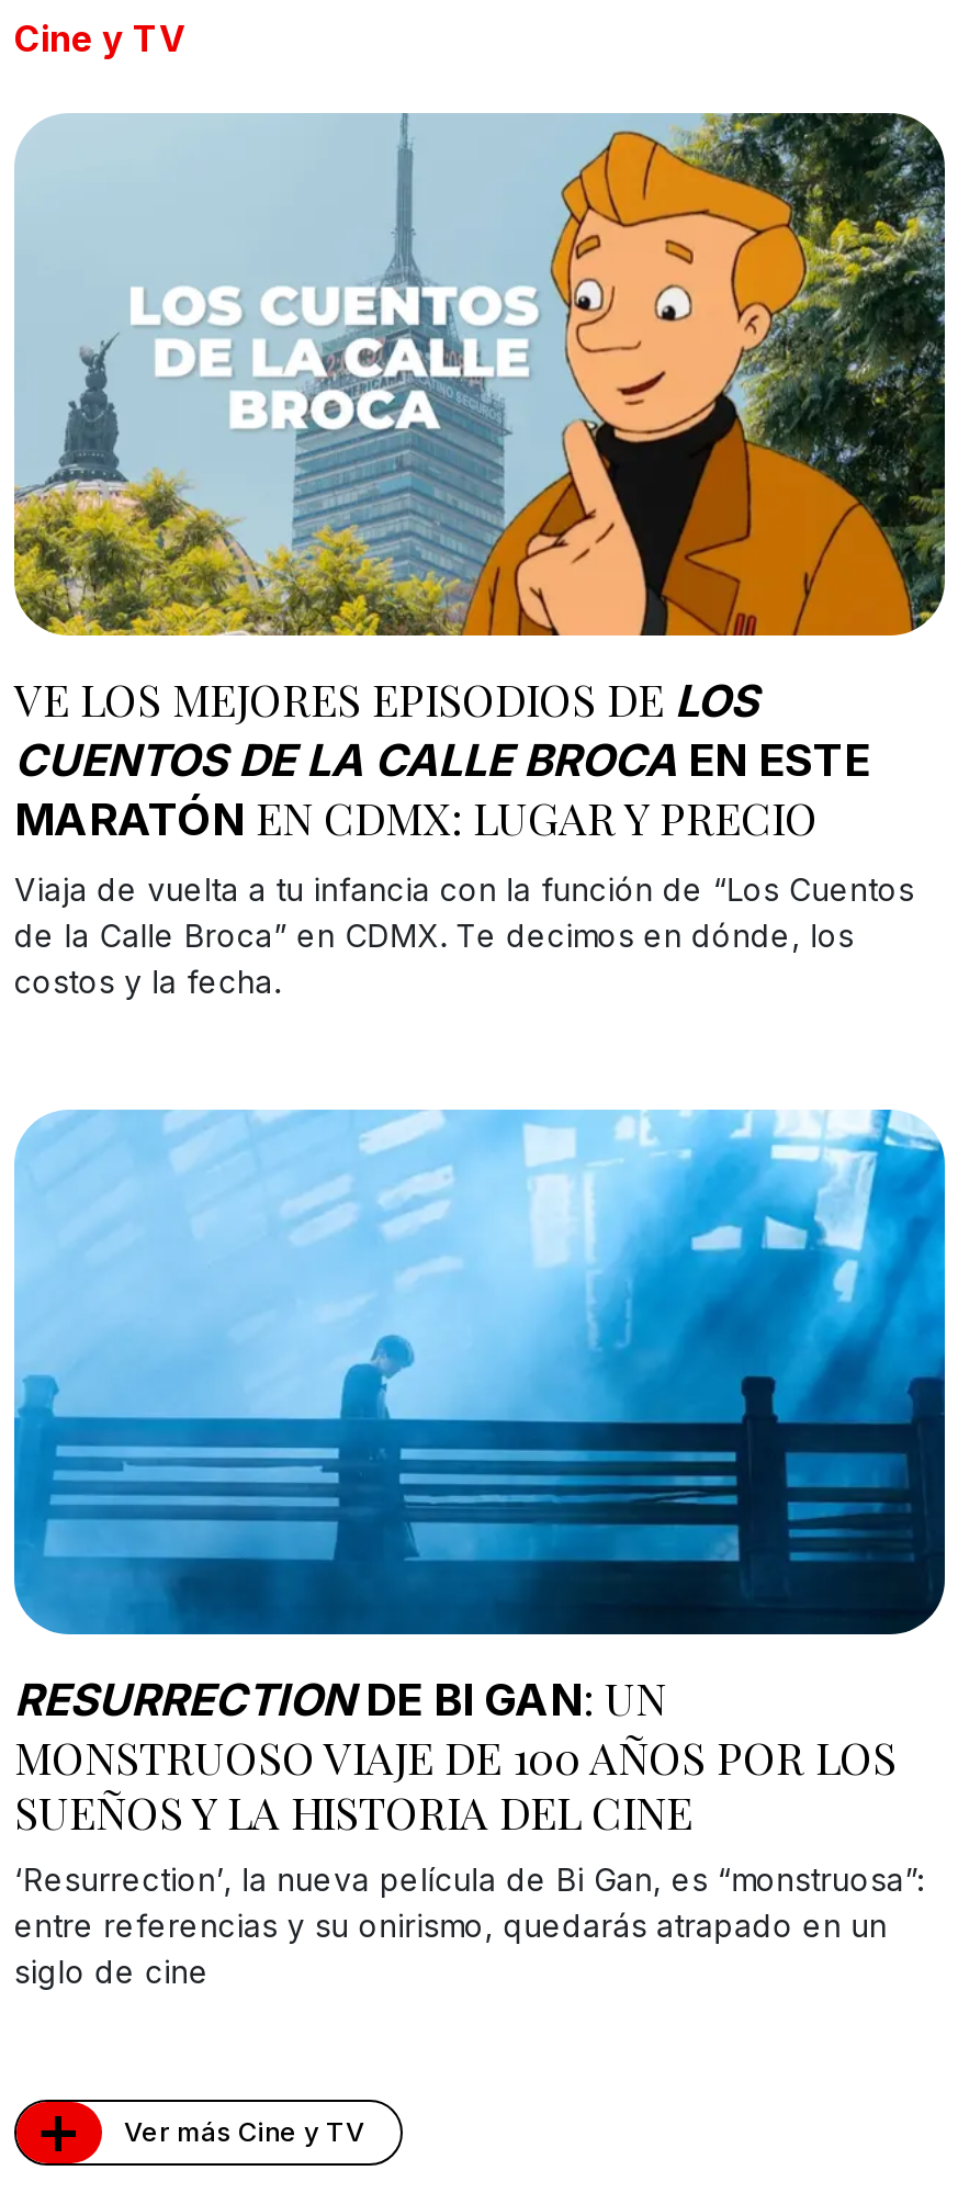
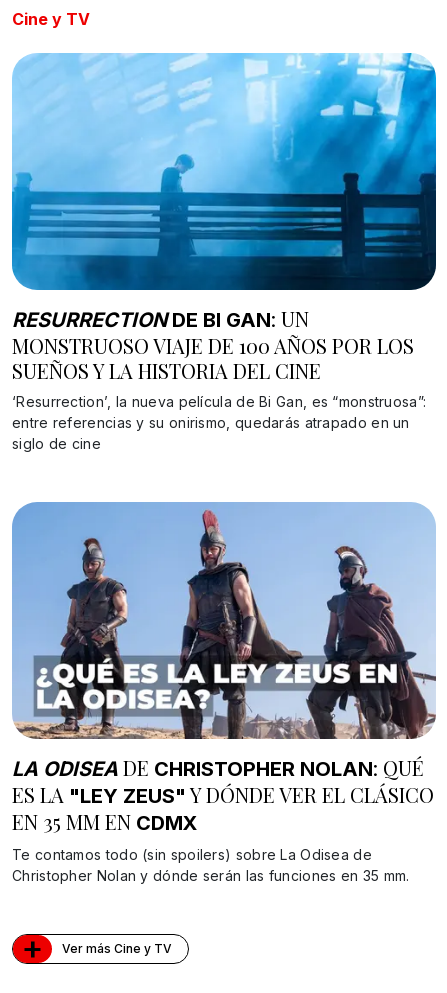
[12,110,947,1000] [image] | VE LOS MEJORES EPISODIOS DE LOS | CUENTOS DE LA CALLE BROCA EN ESTE | MARATÓN EN CDMX: LUGAR Y PRECIO | Viaja de vuelta a tu infancia con la función de “Los Cuentos | de la Calle Broca” en CDMX. Te decimos en dónde, los | costos y la fecha. -> none
moved [14,1106,947,1989] -> [12,50,437,452]: [image] | RESURRECTIONDE BI GAN: UN | MONSTRUOSO VIAJE DE 100 AÑOS POR LOS | SUEÑOS Y LA HISTORIA DEL CINE | ‘Resurrection’, la nueva película de Bi Gan, es “monstruosa”: | entre referencias y su onirismo, quedarás atrapado en un | siglo de cine
none -> [12,495,437,884] [image] | LA ODISEA DE CHRISTOPHER NOLAN: QUÉ | ES LA "LEY ZEUS" Y DÓNDE VER EL CLÁSICO | EN 35 MM EN CDMX | Te contamos todo (sin spoilers) sobre La Odisea de | Christopher Nolan y dónde serán las funciones en 35 mm.

